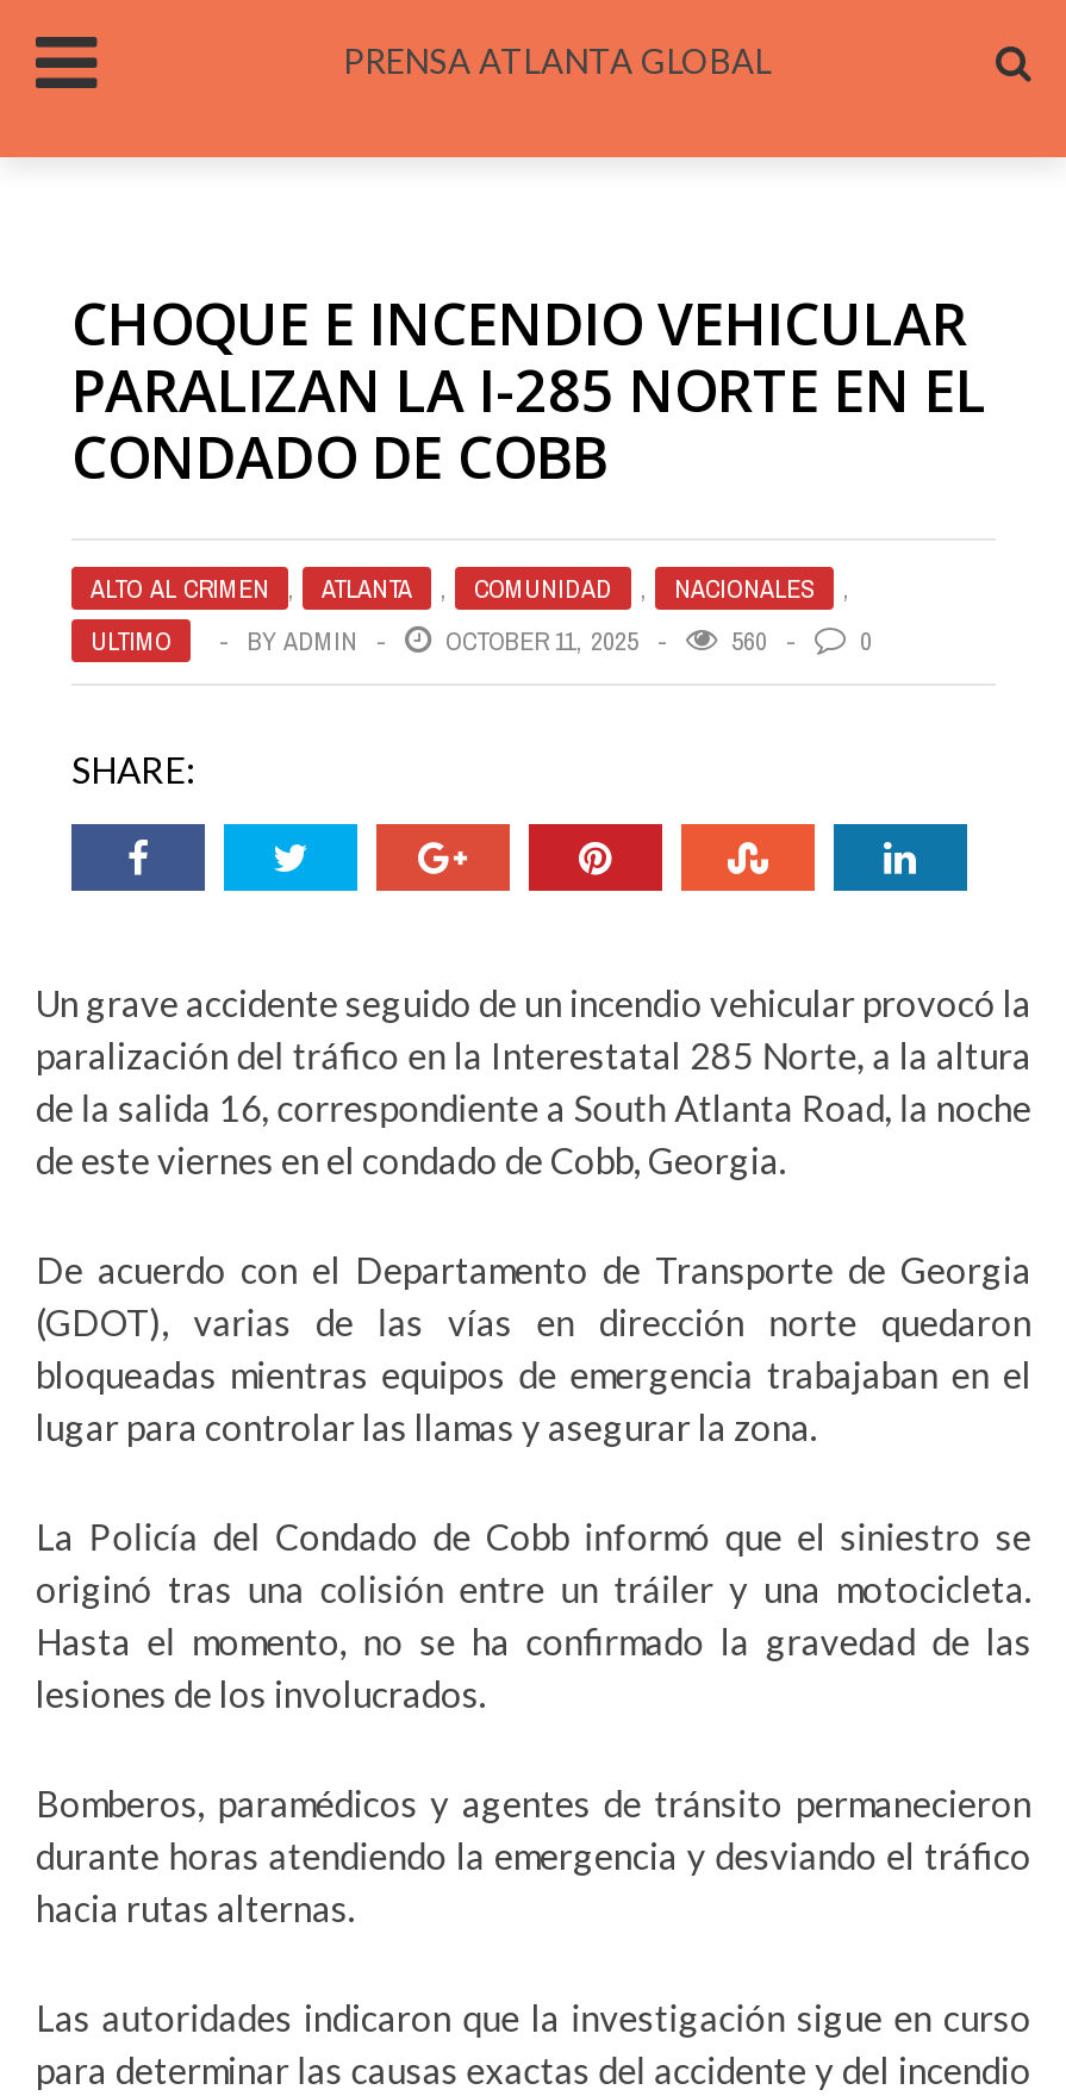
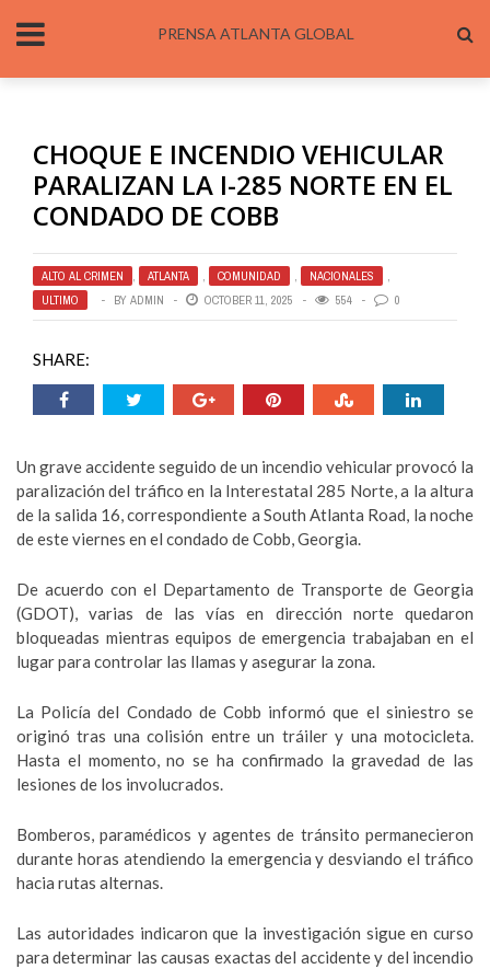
[731,624,767,657] 560 -> [336,292,352,308] 554

